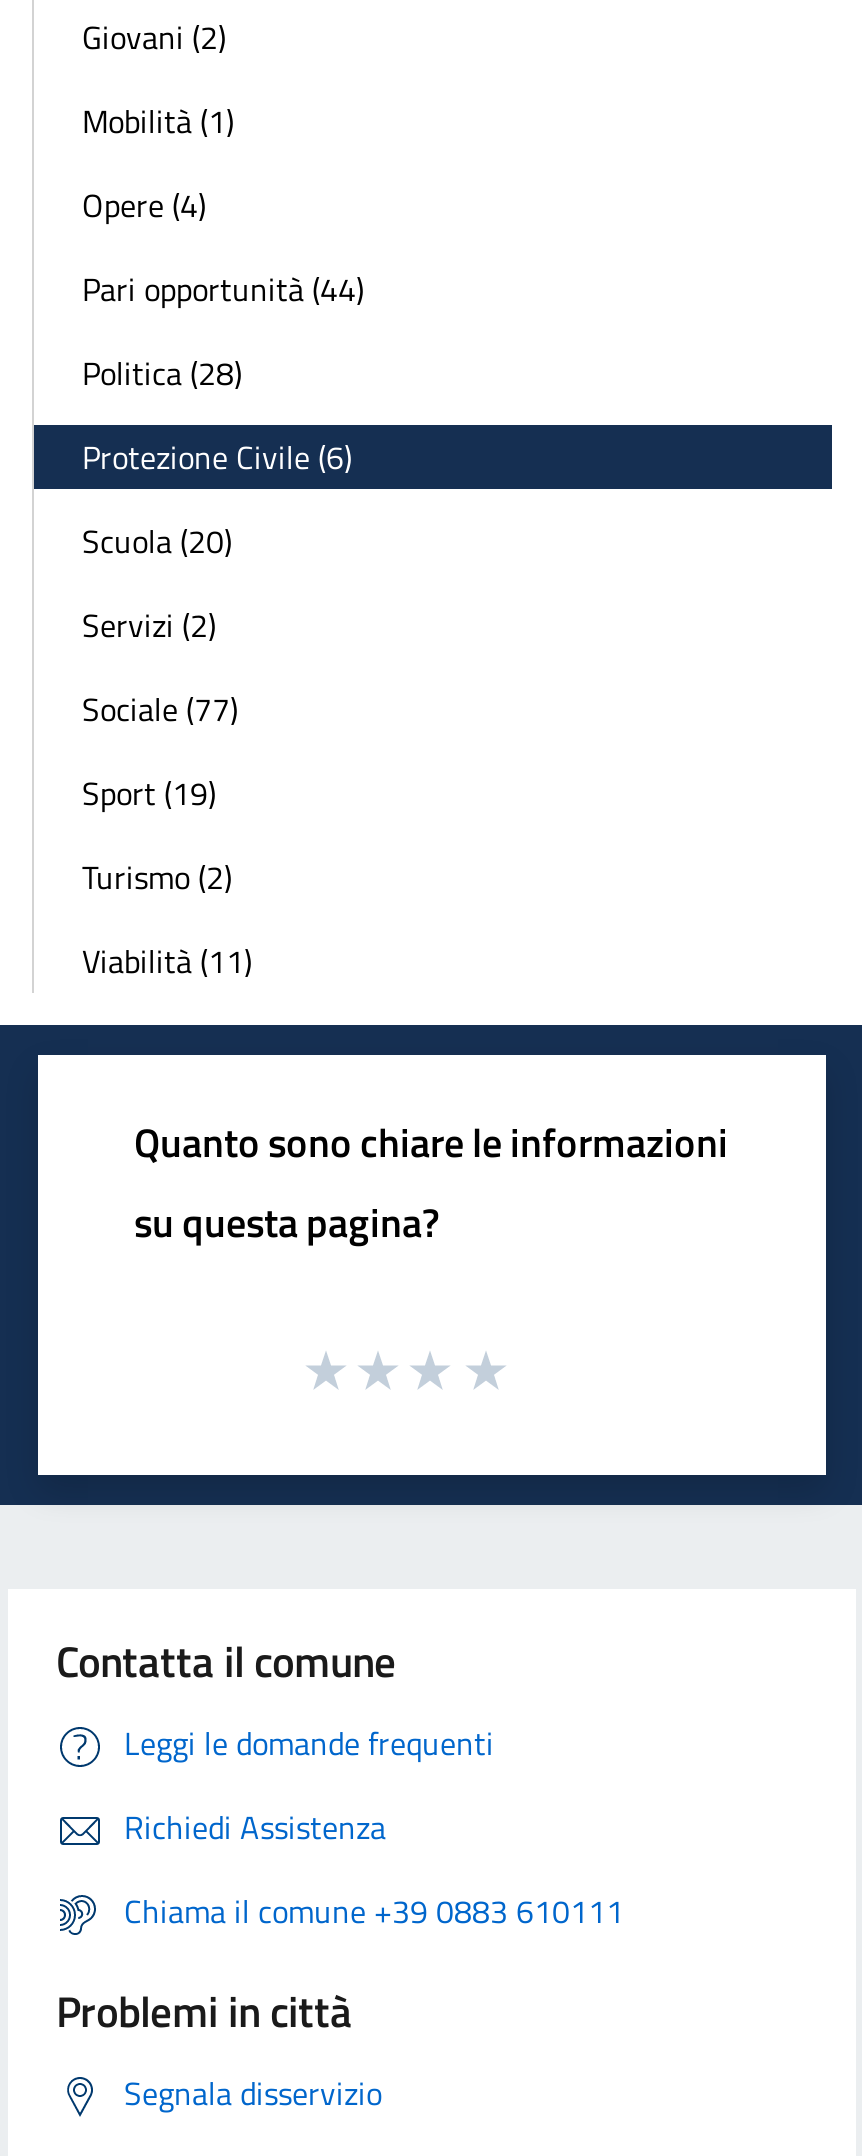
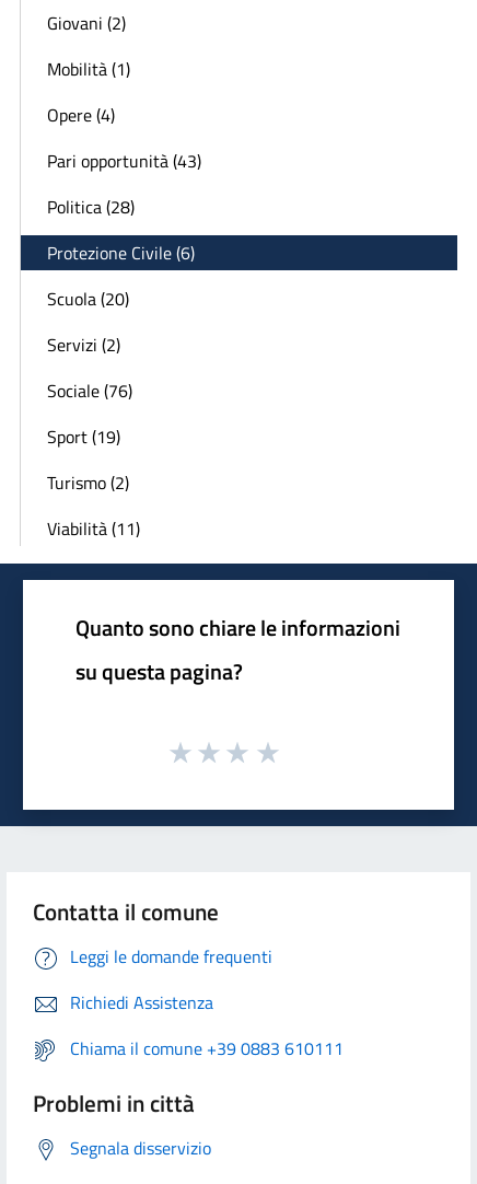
[82,264,364,312] Pari opportunità (44) -> [47,147,201,174] Pari opportunità (43)
[82,684,238,732] Sociale (77) -> [47,377,132,403] Sociale (76)

